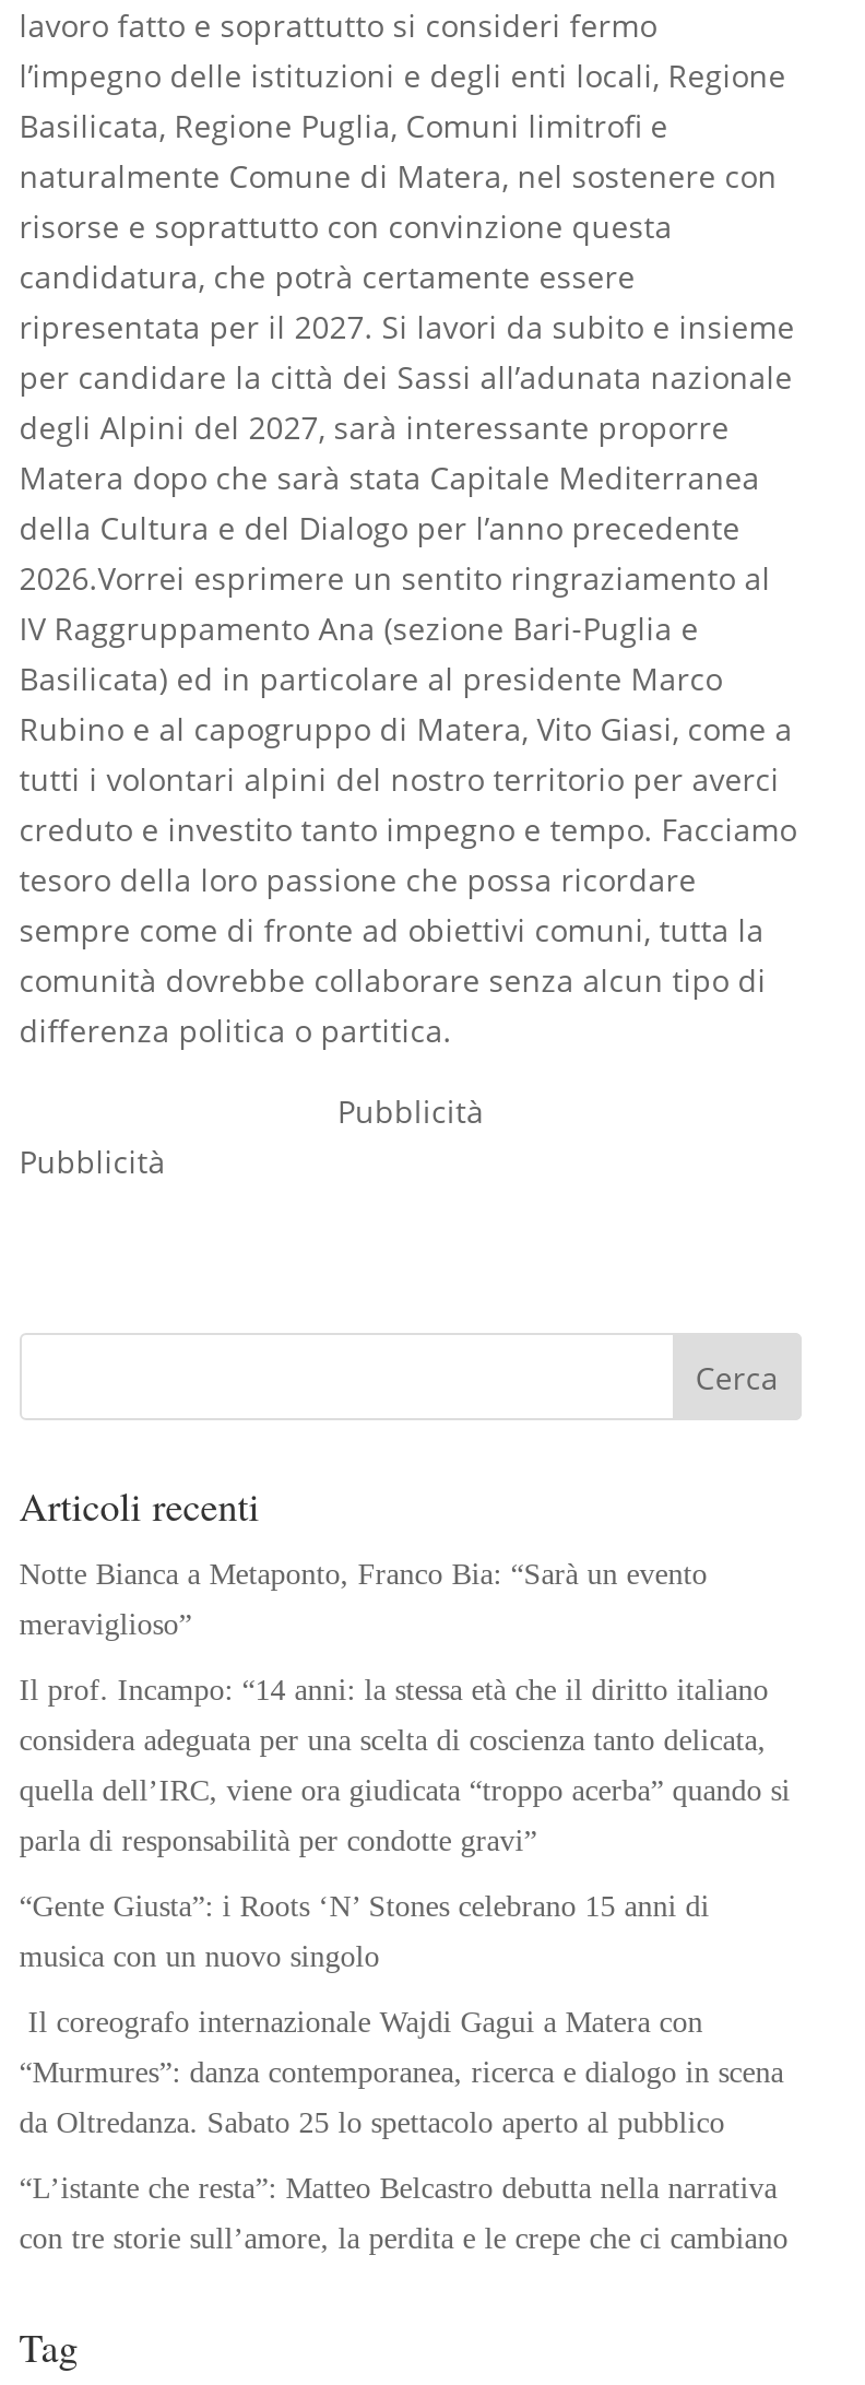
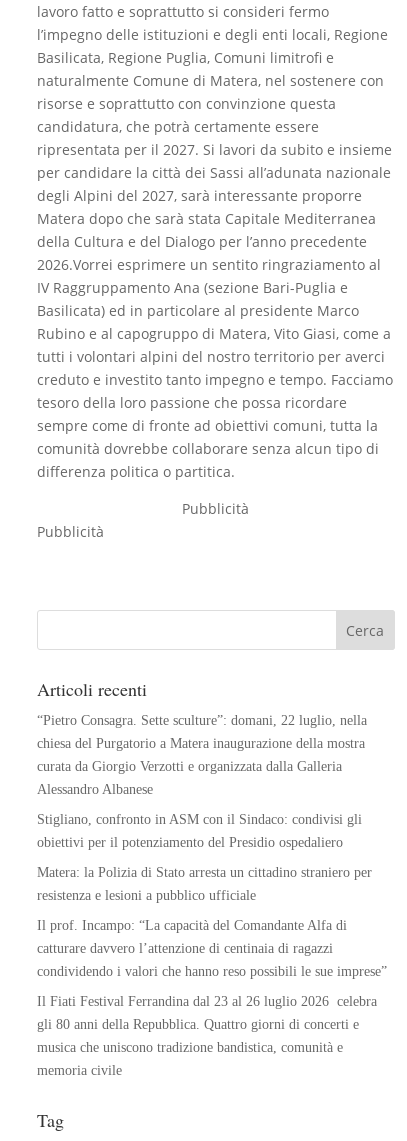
[19,1558,790,2255] Notte Bianca a Metaponto, Franco Bia: “Sarà un evento | meraviglioso” | Il prof. Incampo: “14 anni: la stessa età che il diritto italiano | considera adeguata per una scelta di coscienza tanto delicata, | quella dell’IRC, viene ora giudicata “troppo acerba” quando si | parla di responsabilità per condotte gravi” | “Gente Giusta”: i Roots ‘N’ Stones celebrano 15 anni di | musica con un nuovo singolo | Il coreografo internazionale Wajdi Gagui a Matera con | “Murmures”: danza contemporanea, ricerca e dialogo in scena | da Oltredanza. Sabato 25 lo spettacolo aperto al pubblico | “L’istante che resta”: Matteo Belcastro debutta nella narrativa | con tre storie sull’amore, la perdita e le crepe che ci cambiano -> [37,713,387,1078] “Pietro Consagra. Sette sculture”: domani, 22 luglio, nella | chiesa del Purgatorio a Matera inaugurazione della mostra | curata da Giorgio Verzotti e organizzata dalla Galleria | Alessandro Albanese | Stigliano, confronto in ASM con il Sindaco: condivisi gli | obiettivi per il potenziamento del Presidio ospedaliero | Matera: la Polizia di Stato arresta un cittadino straniero per | resistenza e lesioni a pubblico ufficiale | Il prof. Incampo: “La capacità del Comandante Alfa di | catturare davvero l’attenzione di centinaia di ragazzi | condividendo i valori che hanno reso possibili le sue imprese” | Il Fiati Festival Ferrandina dal 23 al 26 luglio 2026 celebra | gli 80 anni della Repubblica. Quattro giorni di concerti e | musica che uniscono tradizione bandistica, comunità e | memoria civile

